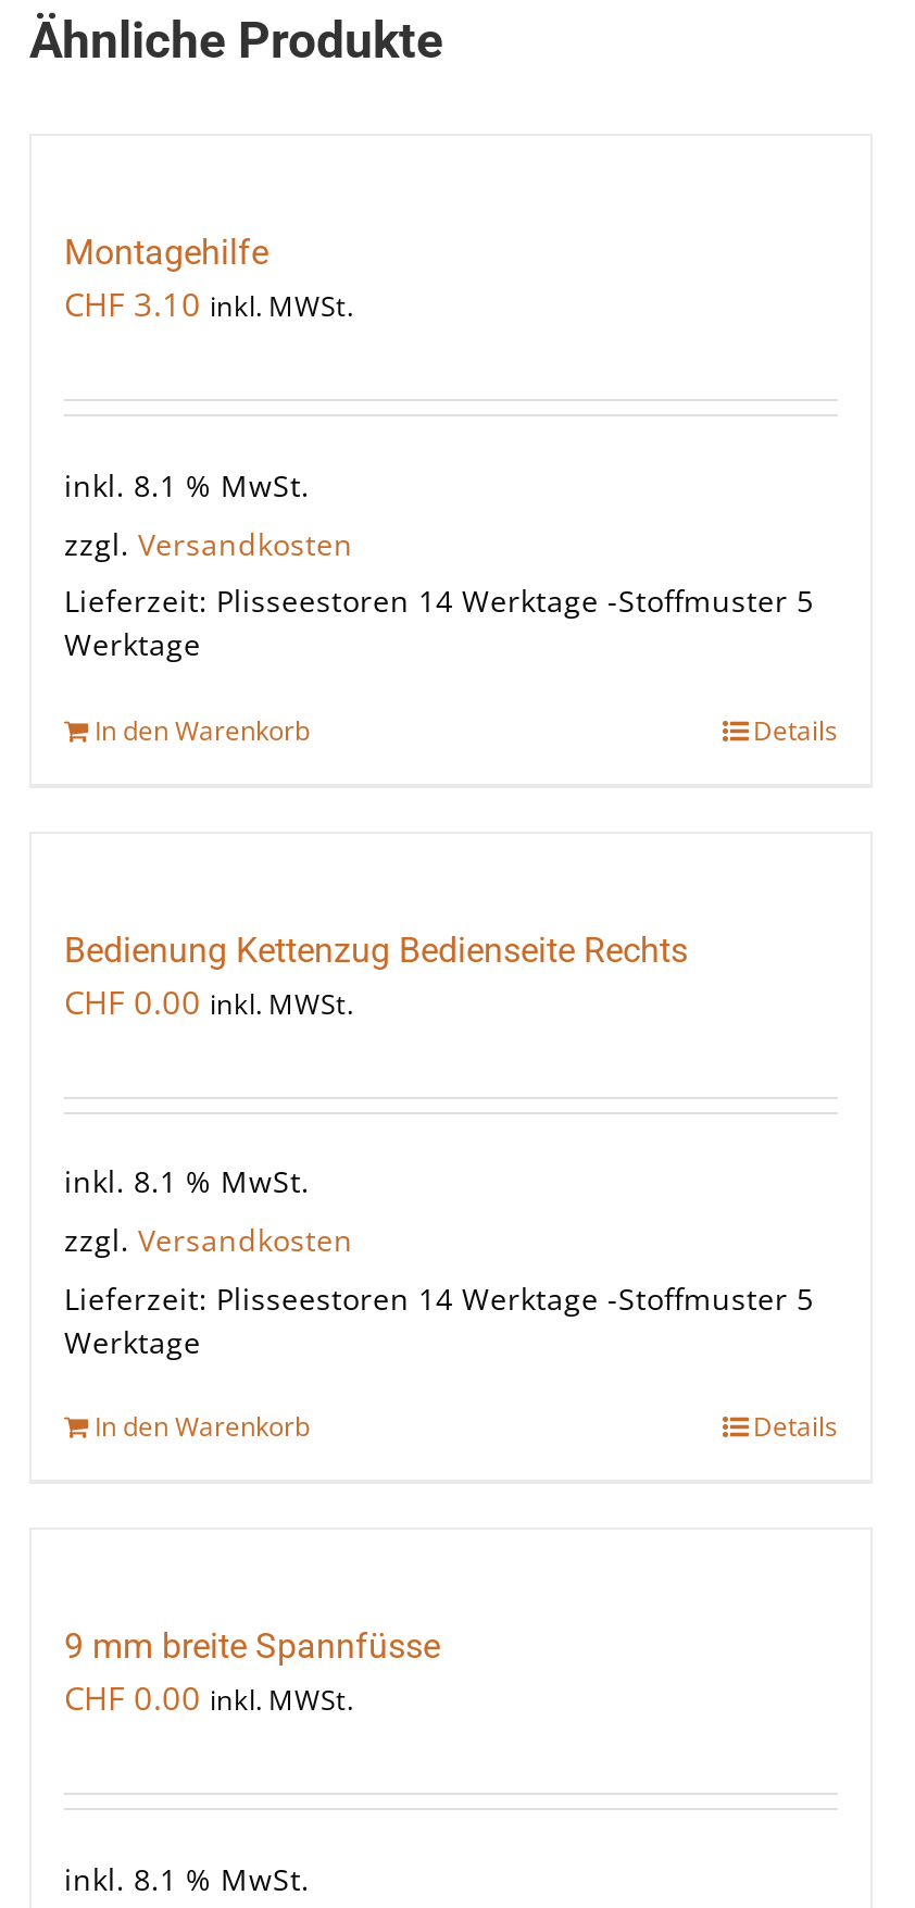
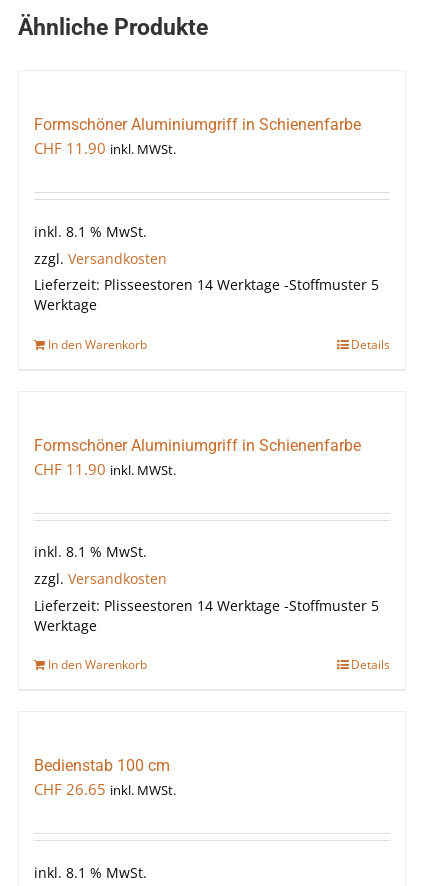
[64,232,353,325] Montagehilfe | CHF 3.10 inkl. MWSt. -> [34,115,361,158] Formschöner Aluminiumgriff in Schienenfarbe | CHF 11.90 inkl. MWSt.
[64,929,688,1022] Bedienung Kettenzug Bedienseite Rechts | CHF 0.00 inkl. MWSt. -> [34,436,361,479] Formschöner Aluminiumgriff in Schienenfarbe | CHF 11.90 inkl. MWSt.
[64,1626,440,1719] 9 mm breite Spannfüsse | CHF 0.00 inkl. MWSt. -> [34,756,176,799] Bedienstab 100 cm | CHF 26.65 inkl. MWSt.

